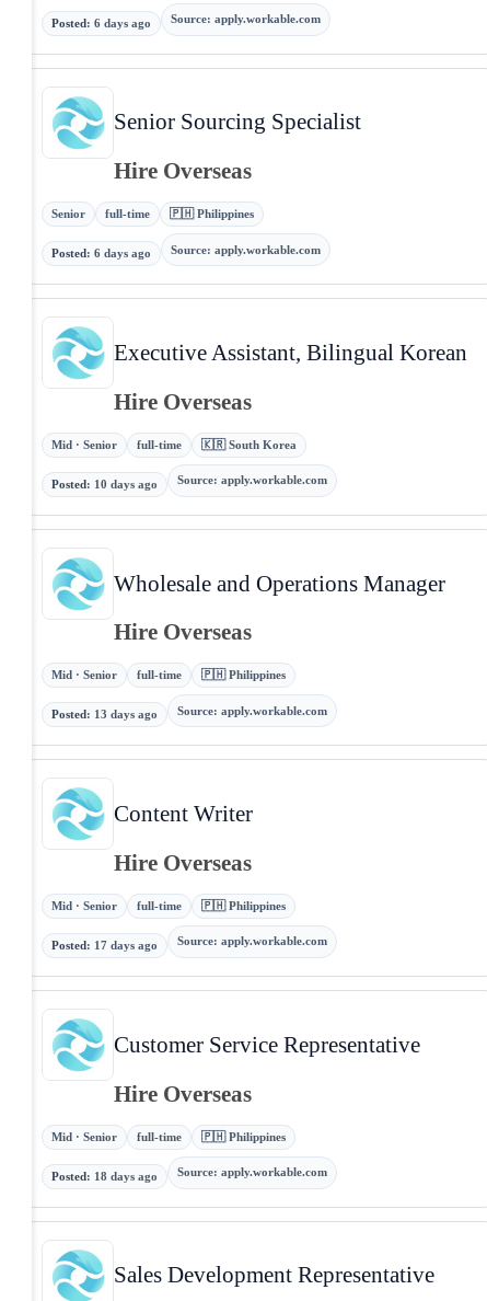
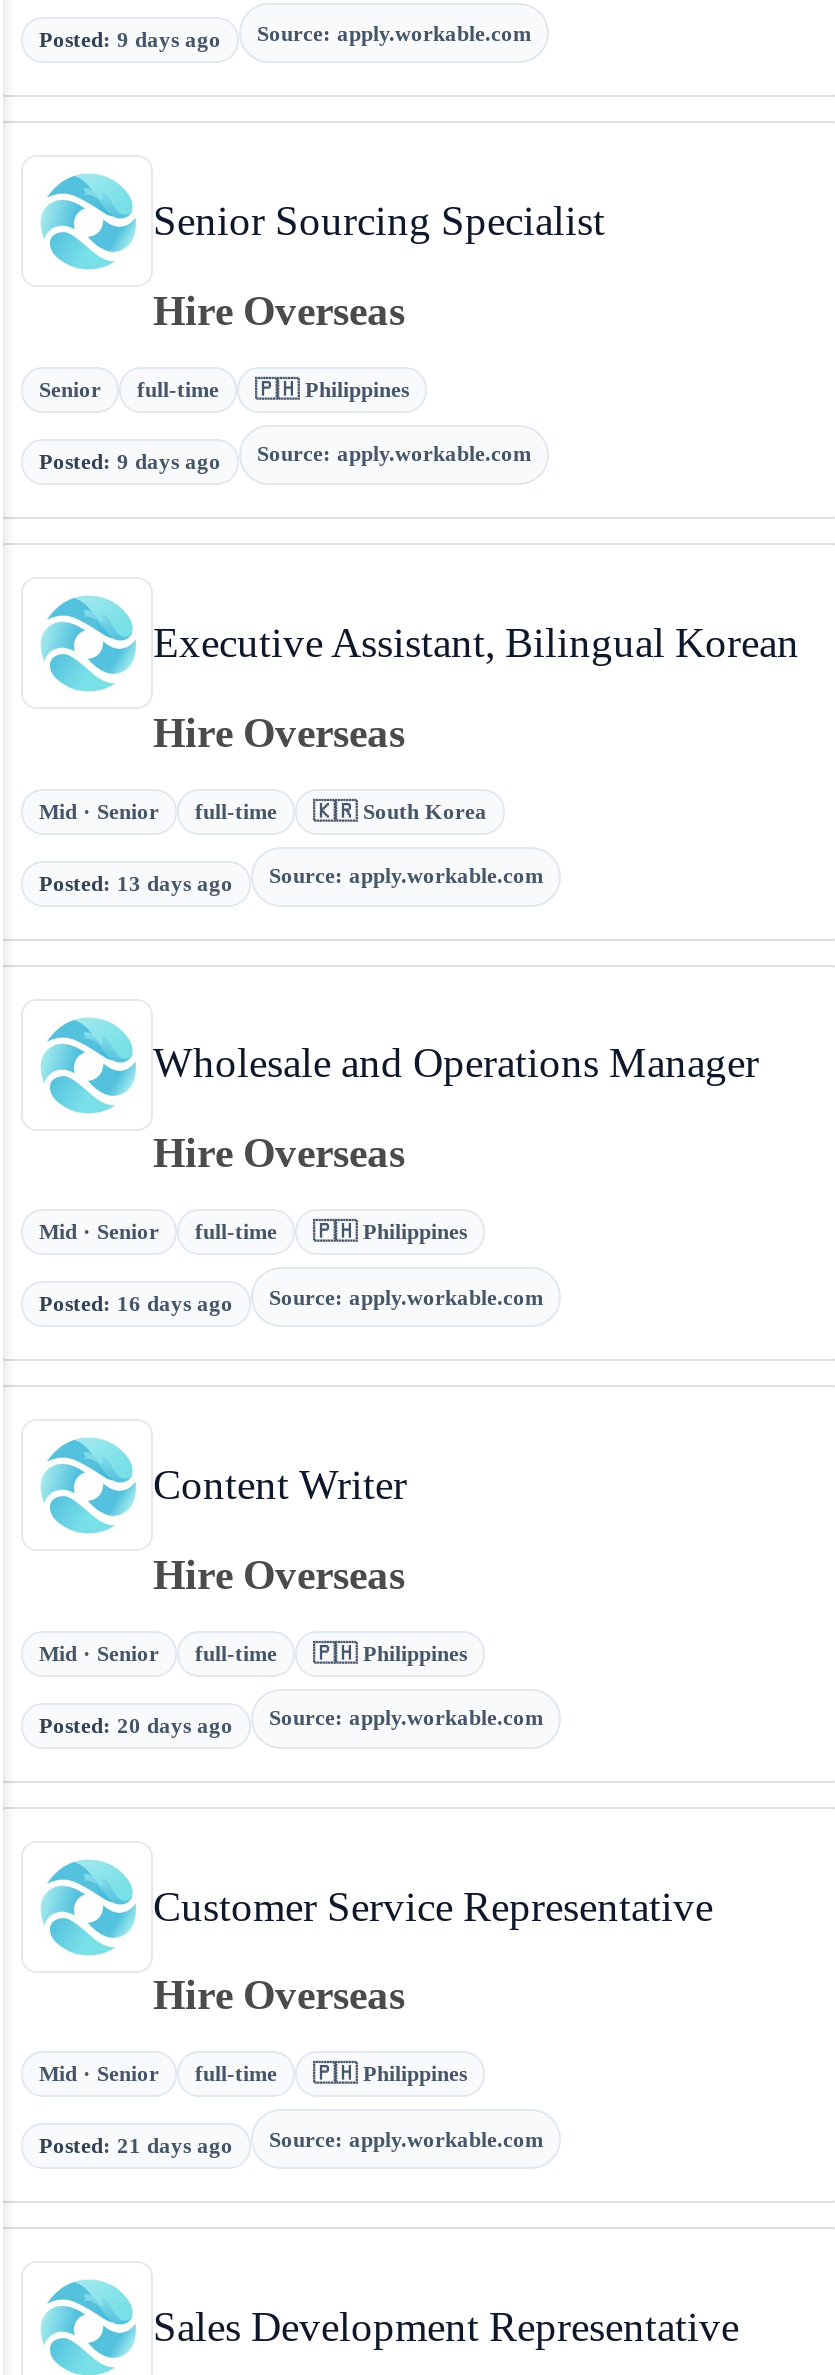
[51,16,151,29] Posted: 6 days ago -> [39,28,221,52] Posted: 9 days ago
[51,247,151,260] Posted: 6 days ago -> [39,449,221,473] Posted: 9 days ago
[51,477,158,490] Posted: 10 days ago -> none
moved [51,708,158,721] -> [39,871,233,895]: Posted: 13 days ago
none -> [39,1292,233,1316] Posted: 16 days ago
[51,938,158,952] Posted: 17 days ago -> [39,1713,233,1737] Posted: 20 days ago
[51,1169,158,1182] Posted: 18 days ago -> [39,2134,233,2158] Posted: 21 days ago

